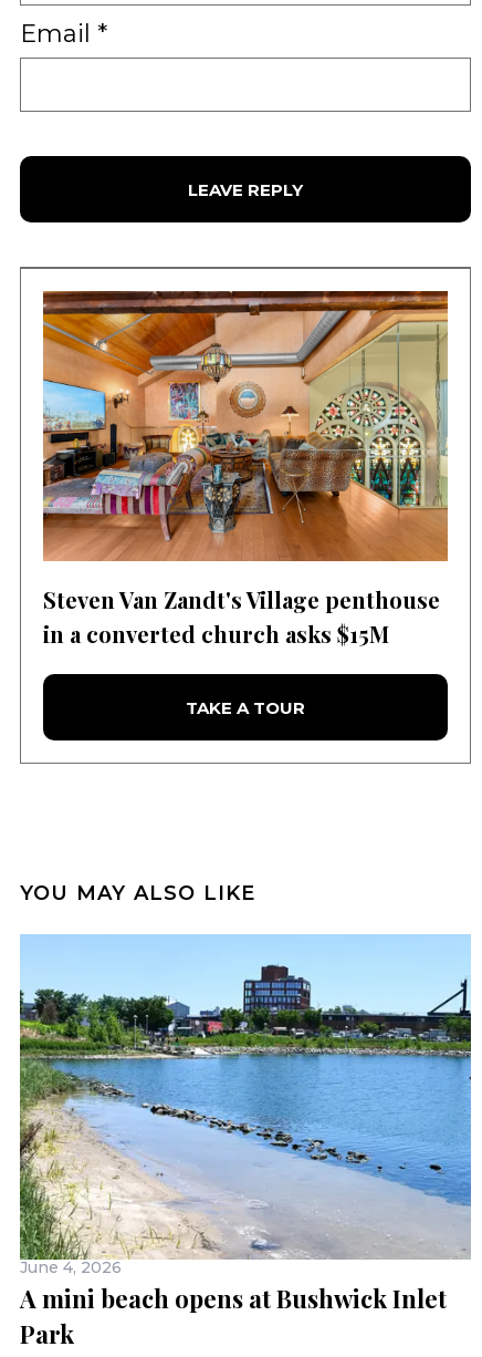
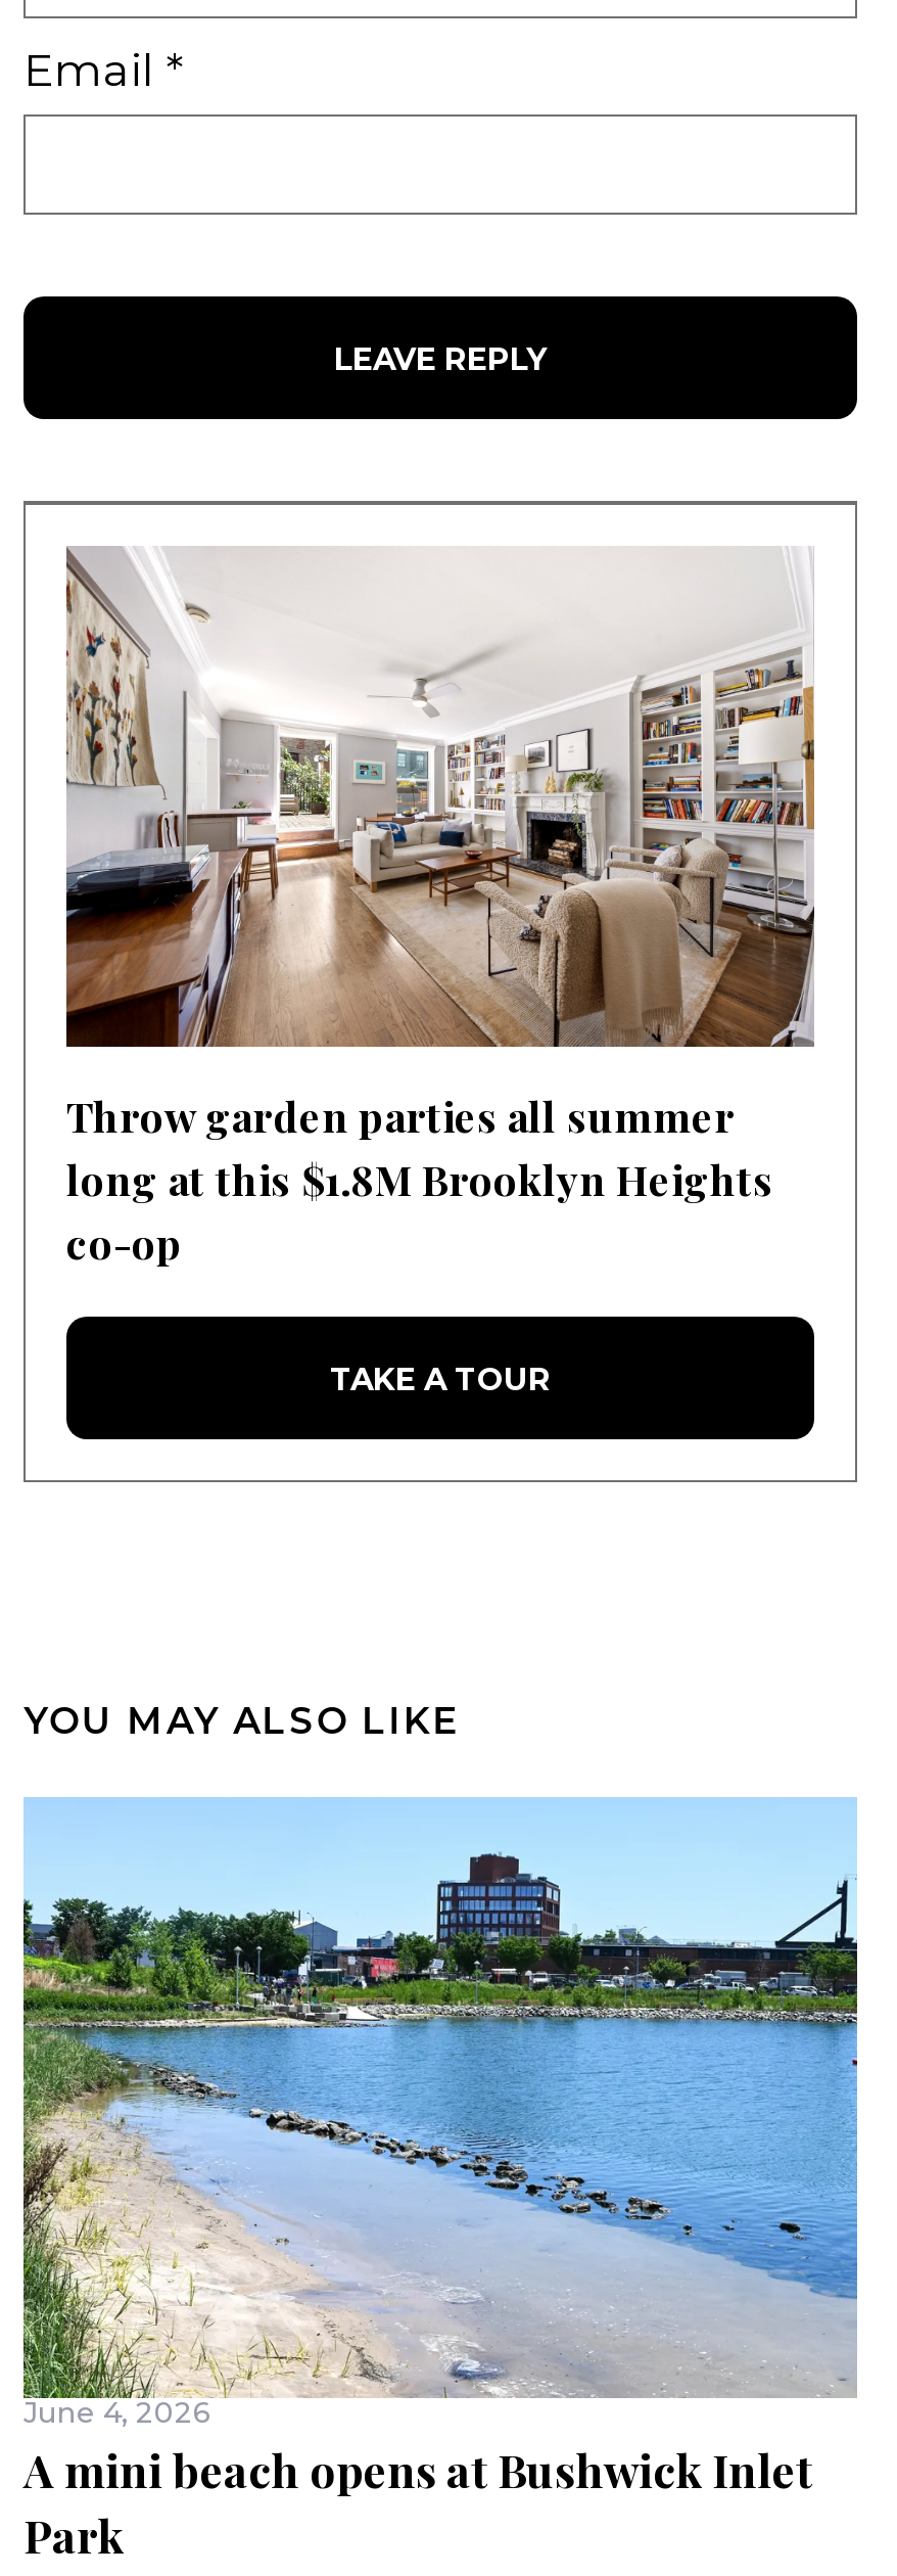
[43,290,449,649] [image] | Steven Van Zandt's Village penthouse | in a converted church asks $15M -> [64,546,814,1270] [image] | Throw garden parties all summer | long at this $1.8M Brooklyn Heights | co-op

